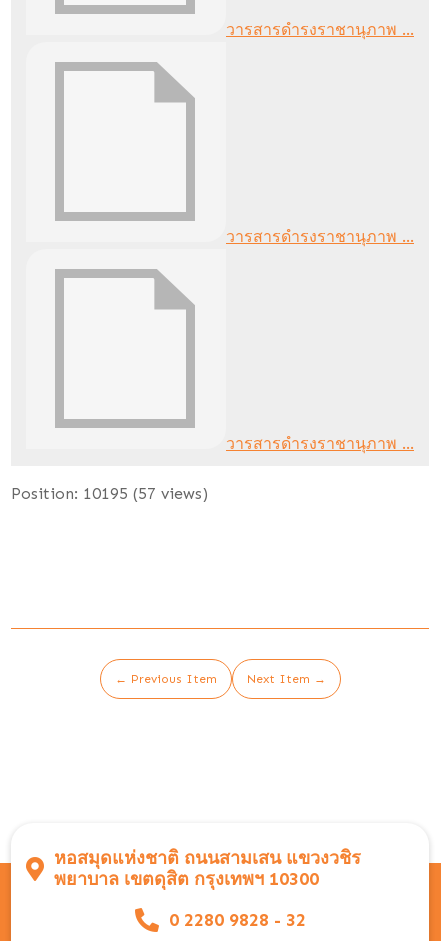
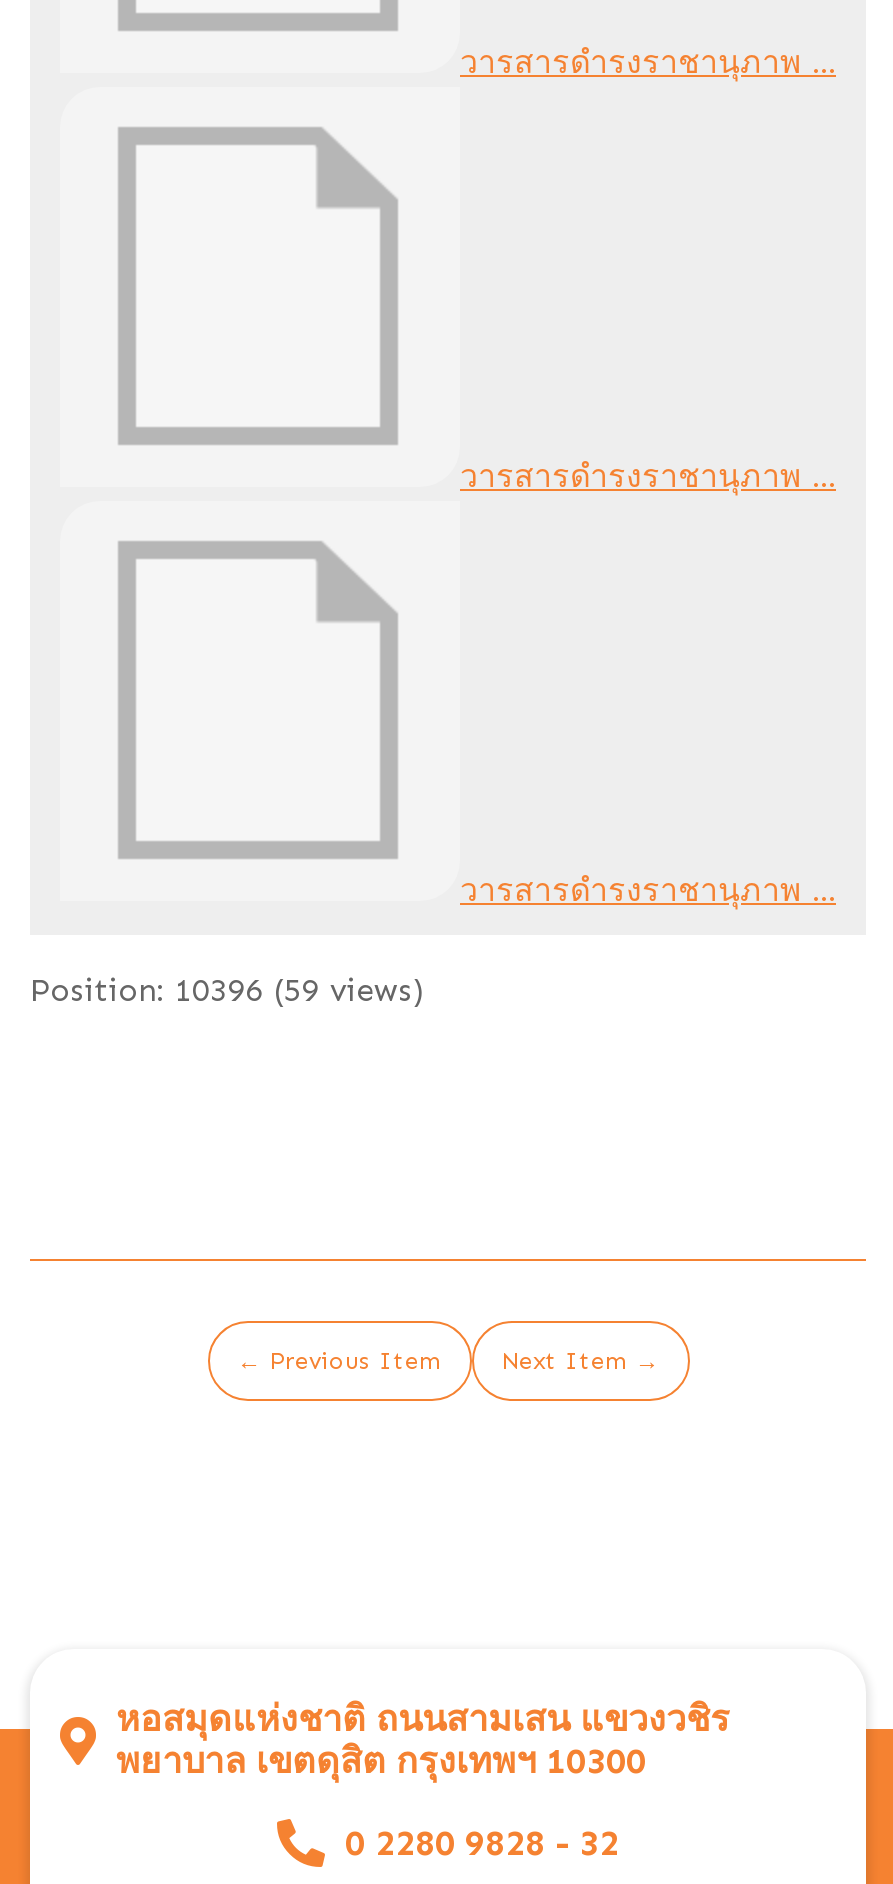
[11,484,208,503] Position: 10195 (57 views) -> [30,971,424,1009] Position: 10396 (59 views)

